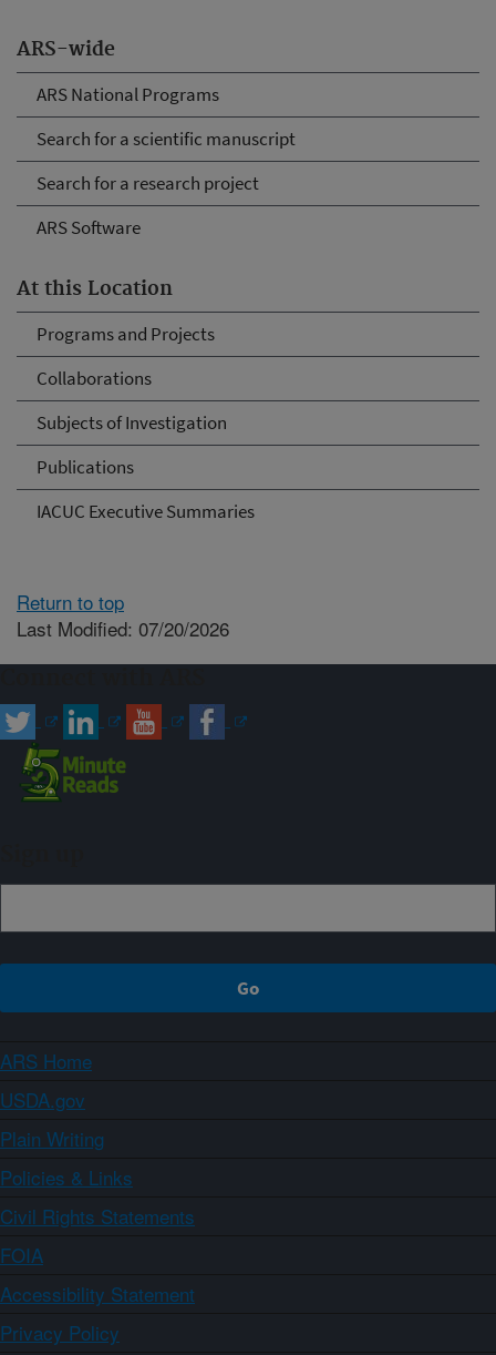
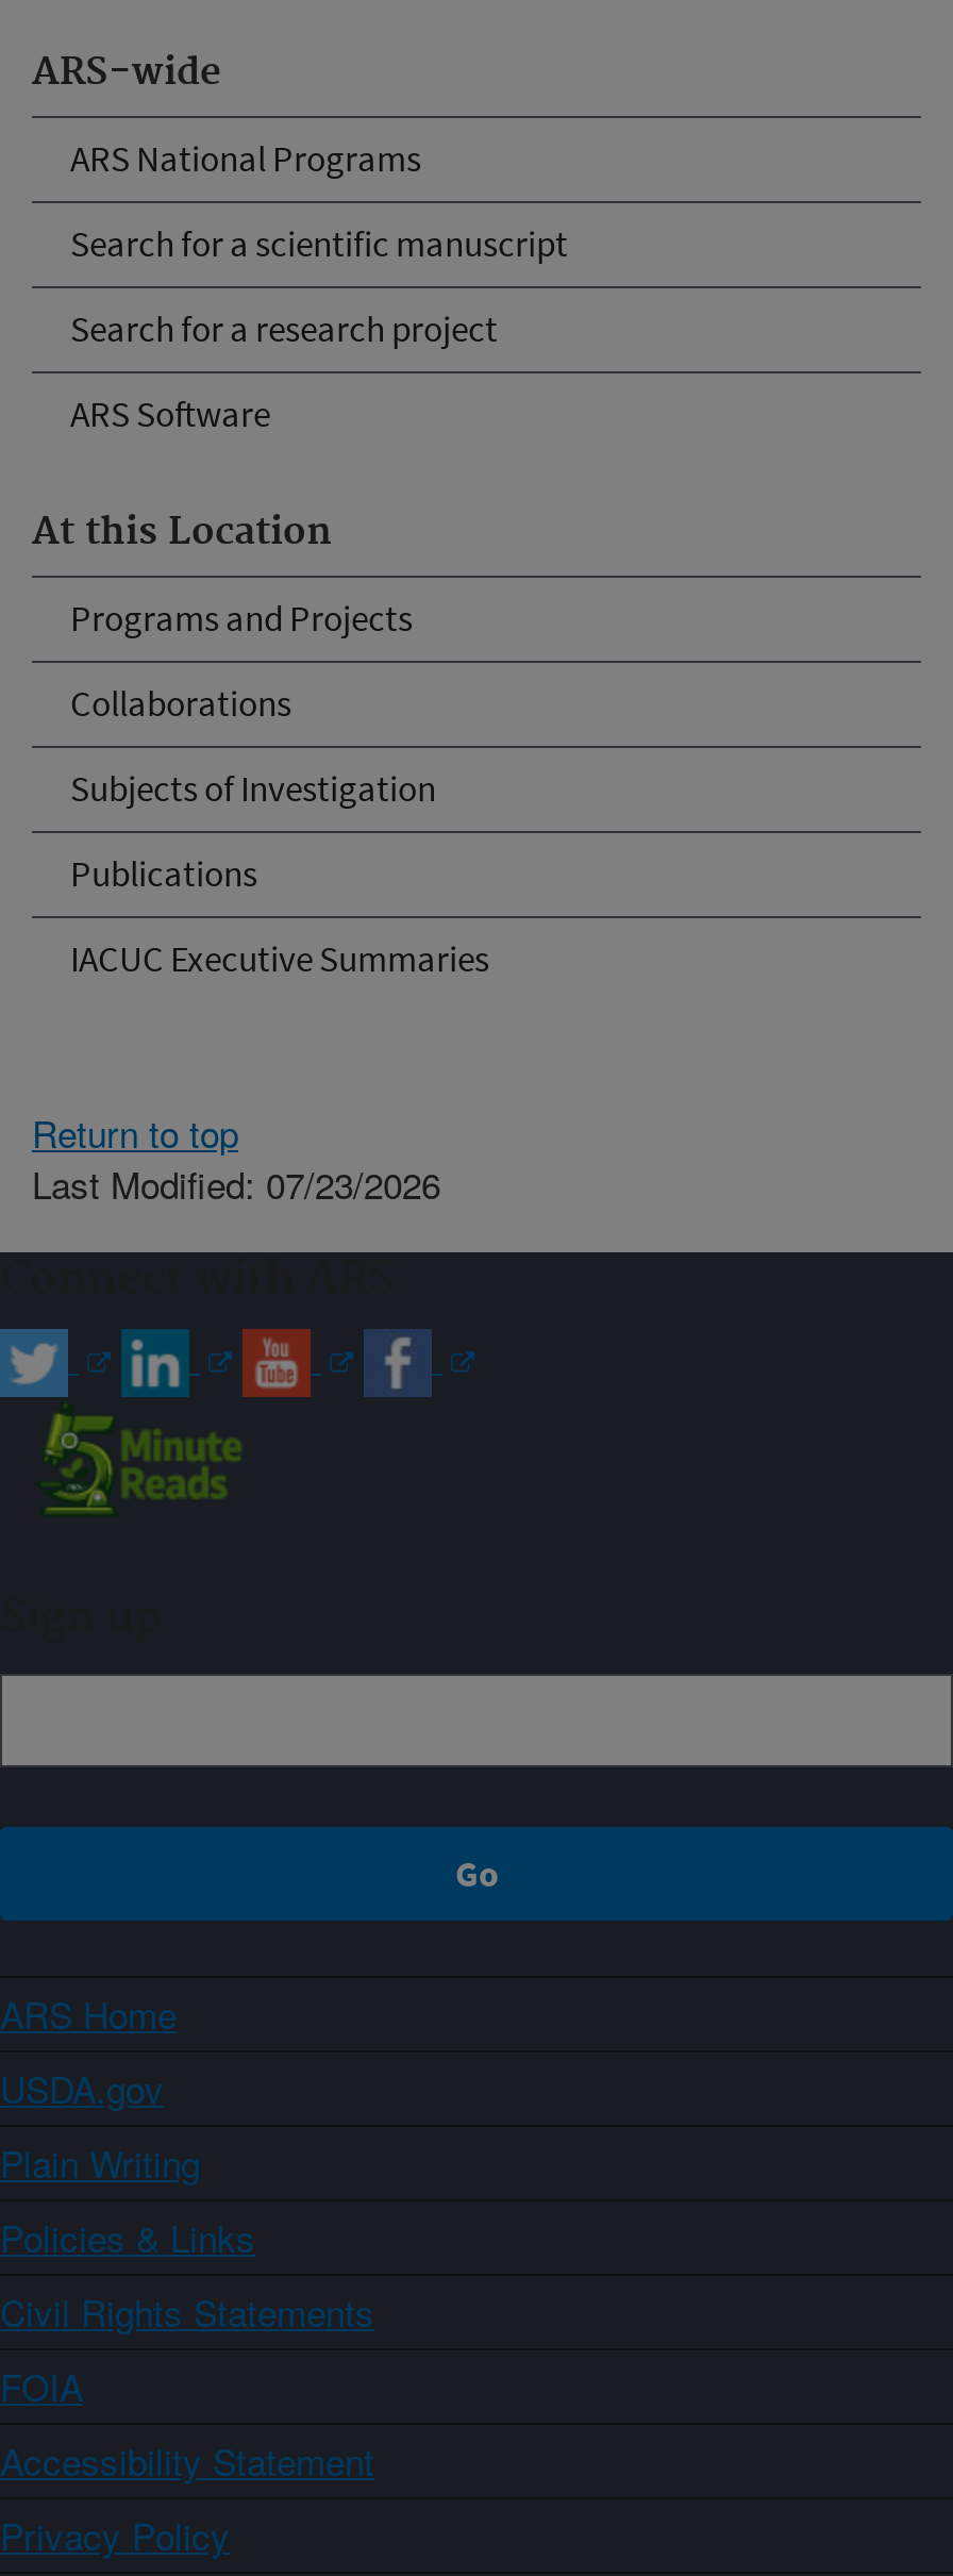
[17,614,229,641] Last Modified: 07/20/2026 -> [32,1156,440,1209] Last Modified: 07/23/2026

